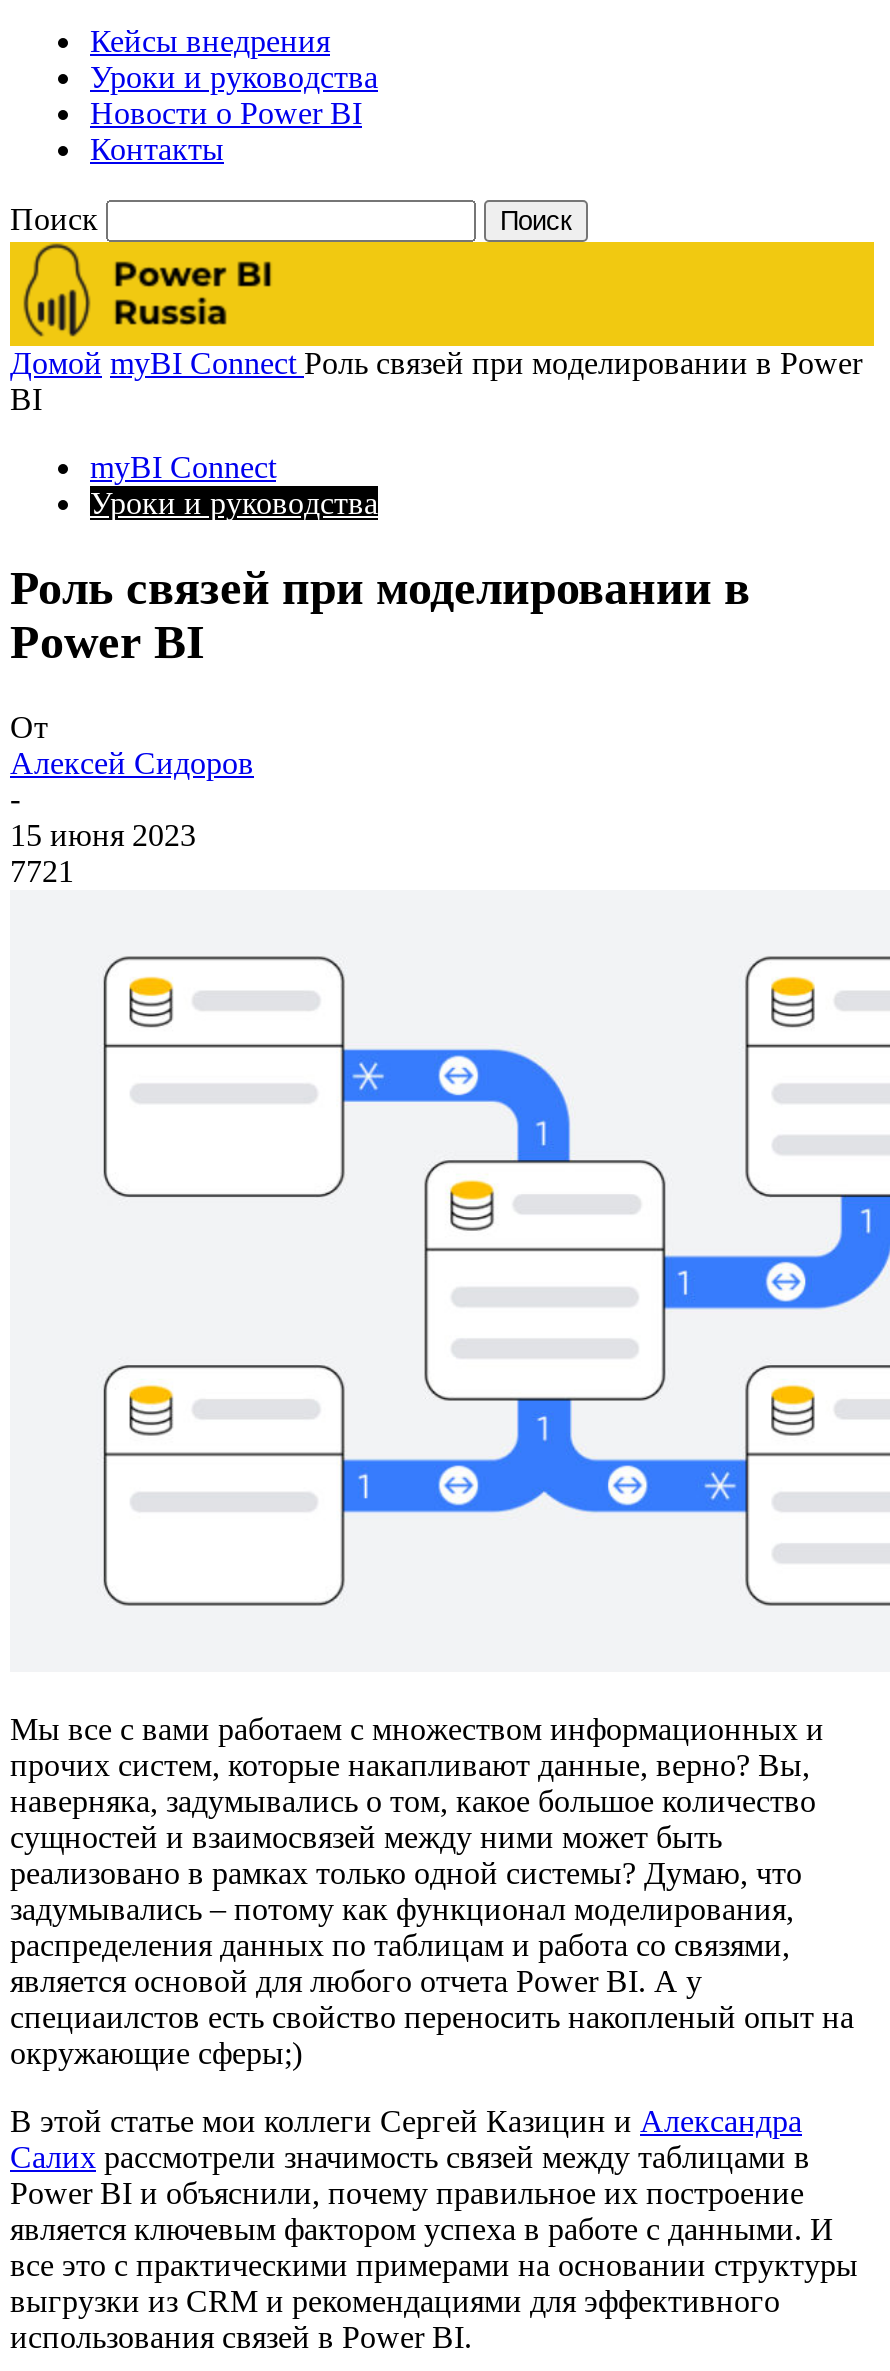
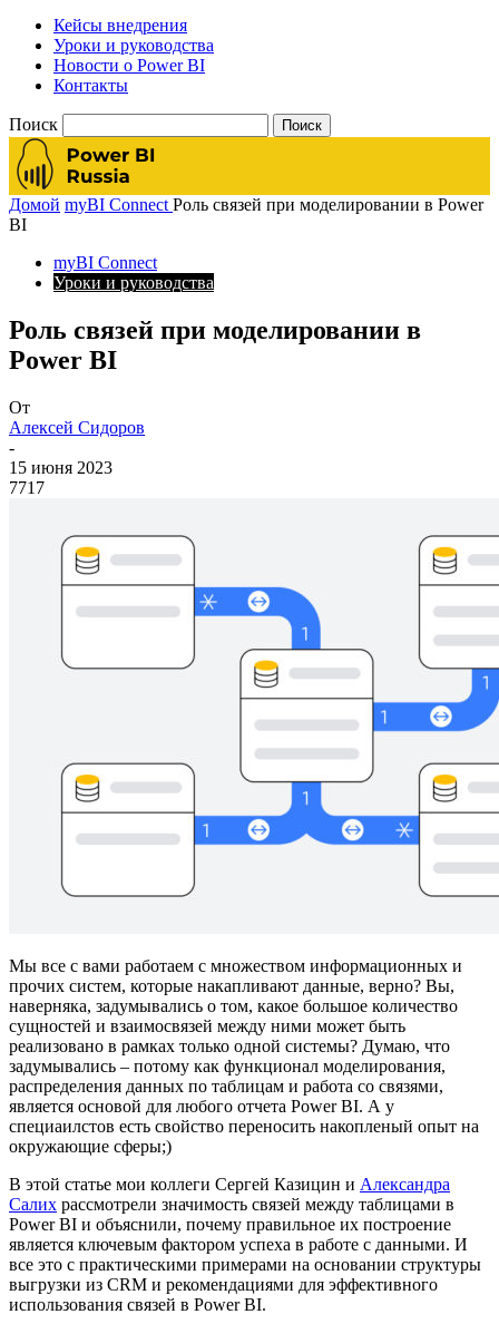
[10,854,74,888] 7721 -> [9,478,45,497] 7717

